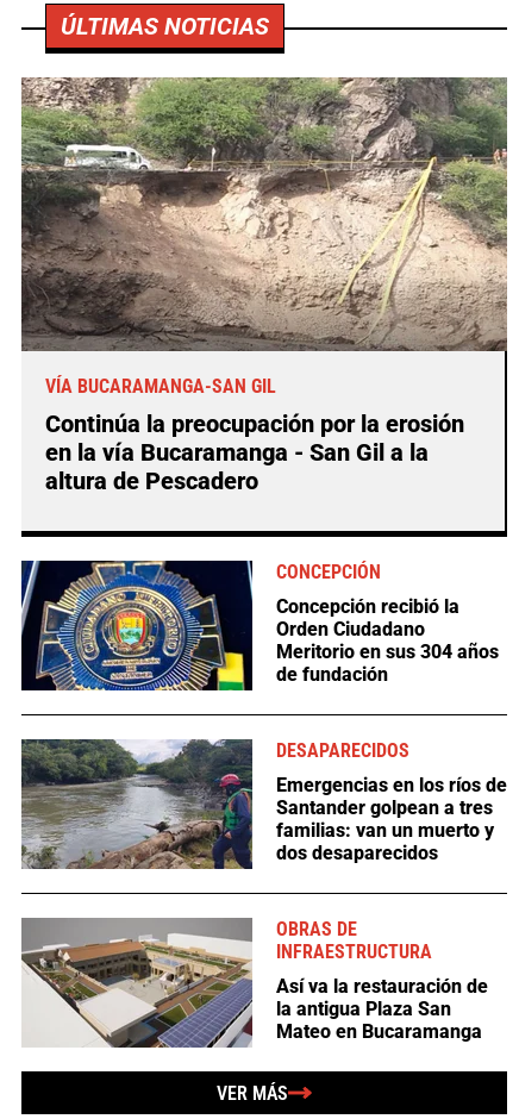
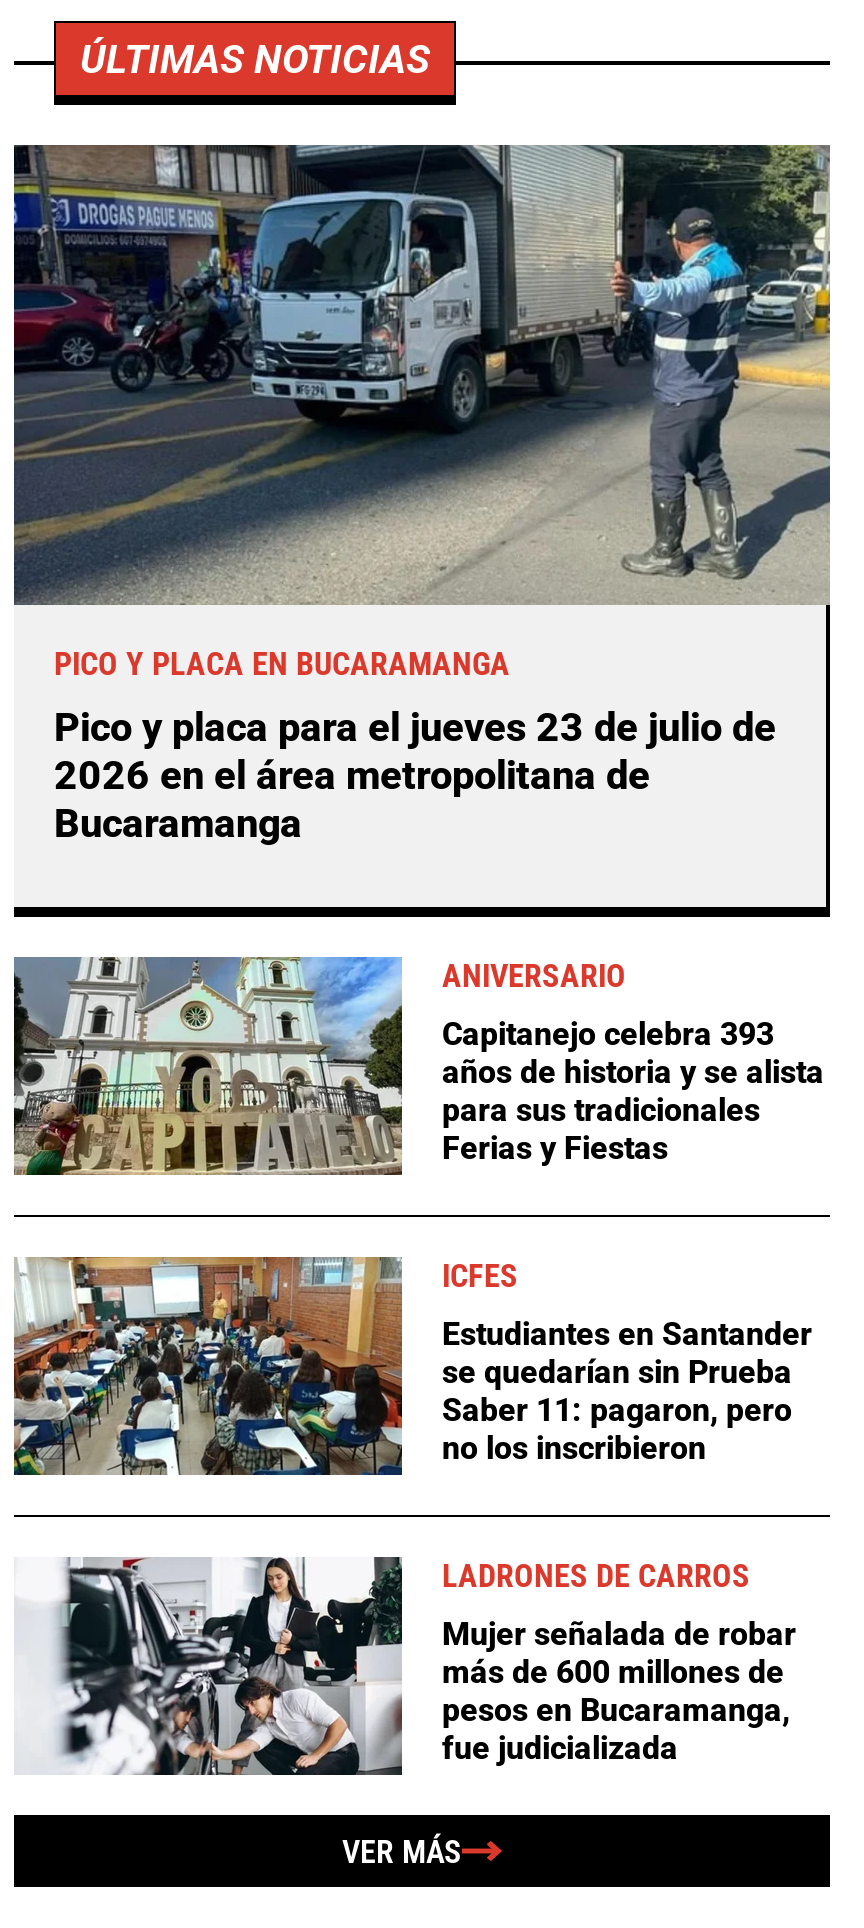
[20,76,508,495] [image] | VÍA BUCARAMANGA-SAN GIL | Continúa la preocupación por la erosión | en la vía Bucaramanga - San Gil a la | altura de Pescadero -> [12,143,832,847] [image] | PICO Y PLACA EN BUCARAMANGA | Pico y placa para el jueves 23 de julio de | 2026 en el área metropolitana de | Bucaramanga
[20,559,381,692] [image] | CONCEPCIÓN -> [12,955,626,1177] [image] | ANIVERSARIO
[276,595,499,686] Concepción recibió la | Orden Ciudadano | Meritorio en sus 304 años | de fundación -> [442,1015,824,1167] Capitanejo celebra 393 | años de historia y se alista | para sus tradicionales | Ferias y Fiestas
[21,738,409,870] [image] | DESAPARECIDOS -> [14,1255,518,1477] [image] | ICFES
[276,774,507,864] Emergencias en los ríos de | Santander golpean a tres | familias: van un muerto y | dos desaparecidos -> [442,1315,812,1467] Estudiantes en Santander | se quedarían sin Prueba | Saber 11: pagaron, pero | no los inscribieron
[20,917,432,1049] [image] | OBRAS DE | INFRAESTRUCTURA -> [14,1557,750,1777] [image] | LADRONES DE CARROS
[276,975,488,1043] Así va la restauración de | la antigua Plaza San | Mateo en Bucaramanga -> [442,1615,796,1767] Mujer señalada de robar | más de 600 millones de | pesos en Bucaramanga, | fue judicializada

